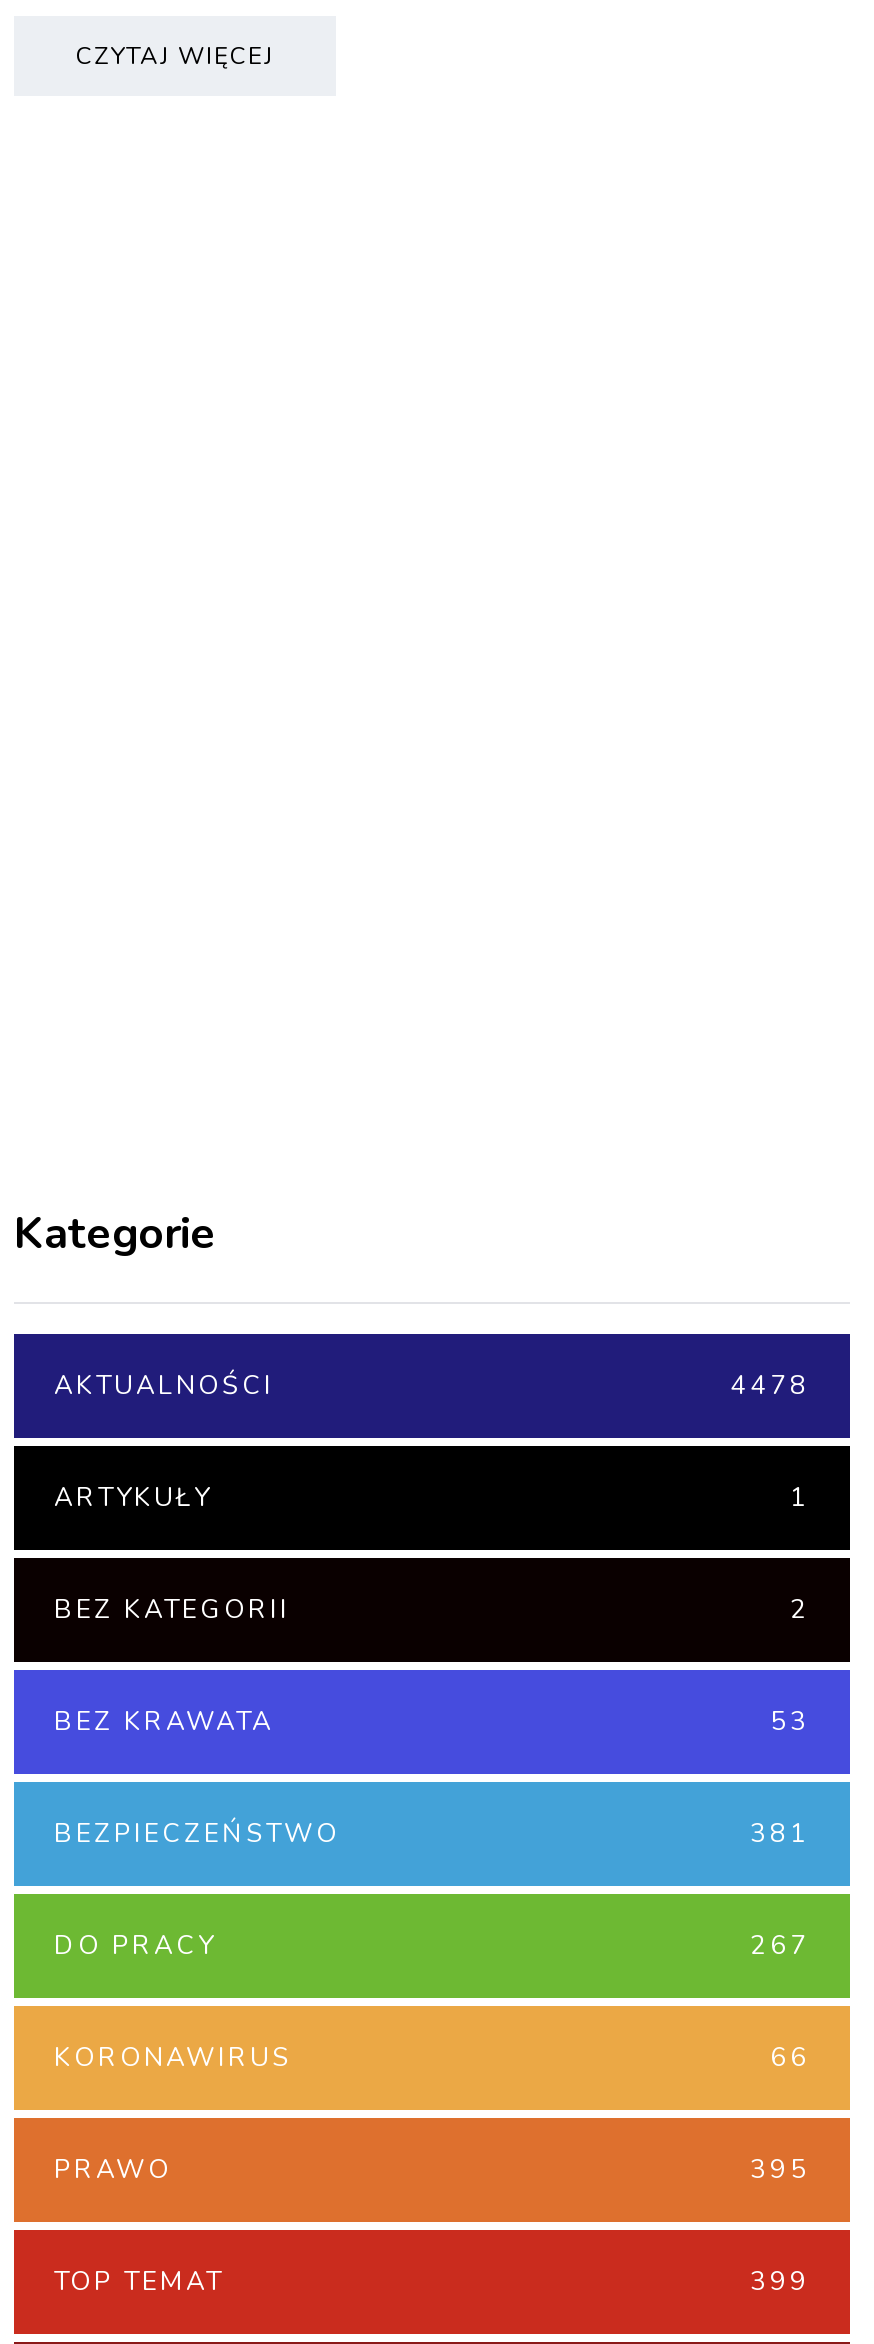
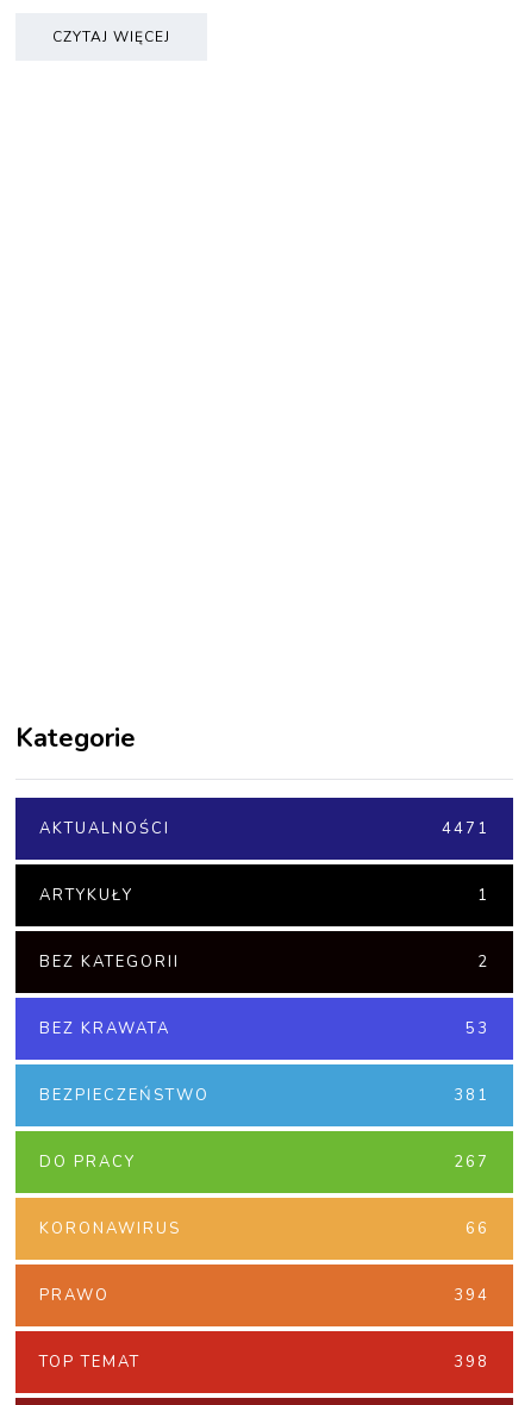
[730,1369,810,1405] 4478 -> [442,818,489,840] 4471
[750,2153,810,2189] 395 -> [454,1285,489,1307] 394
[750,2265,810,2301] 399 -> [454,1352,489,1373] 398

